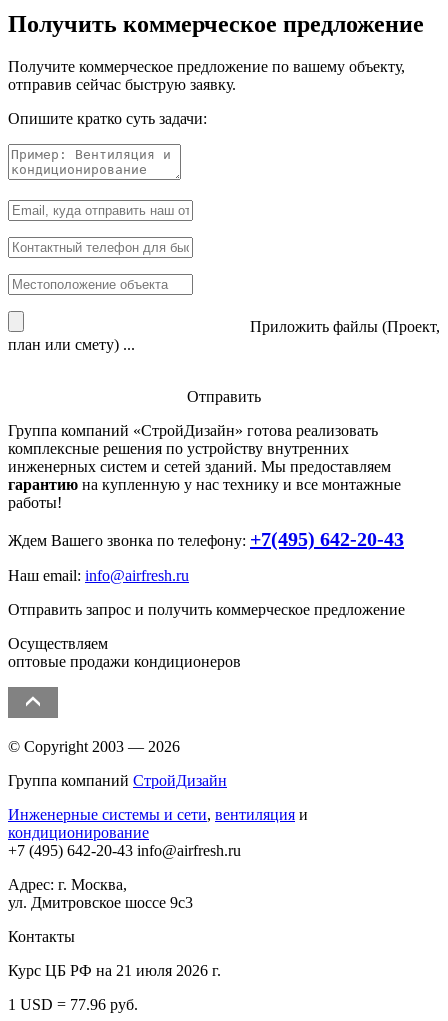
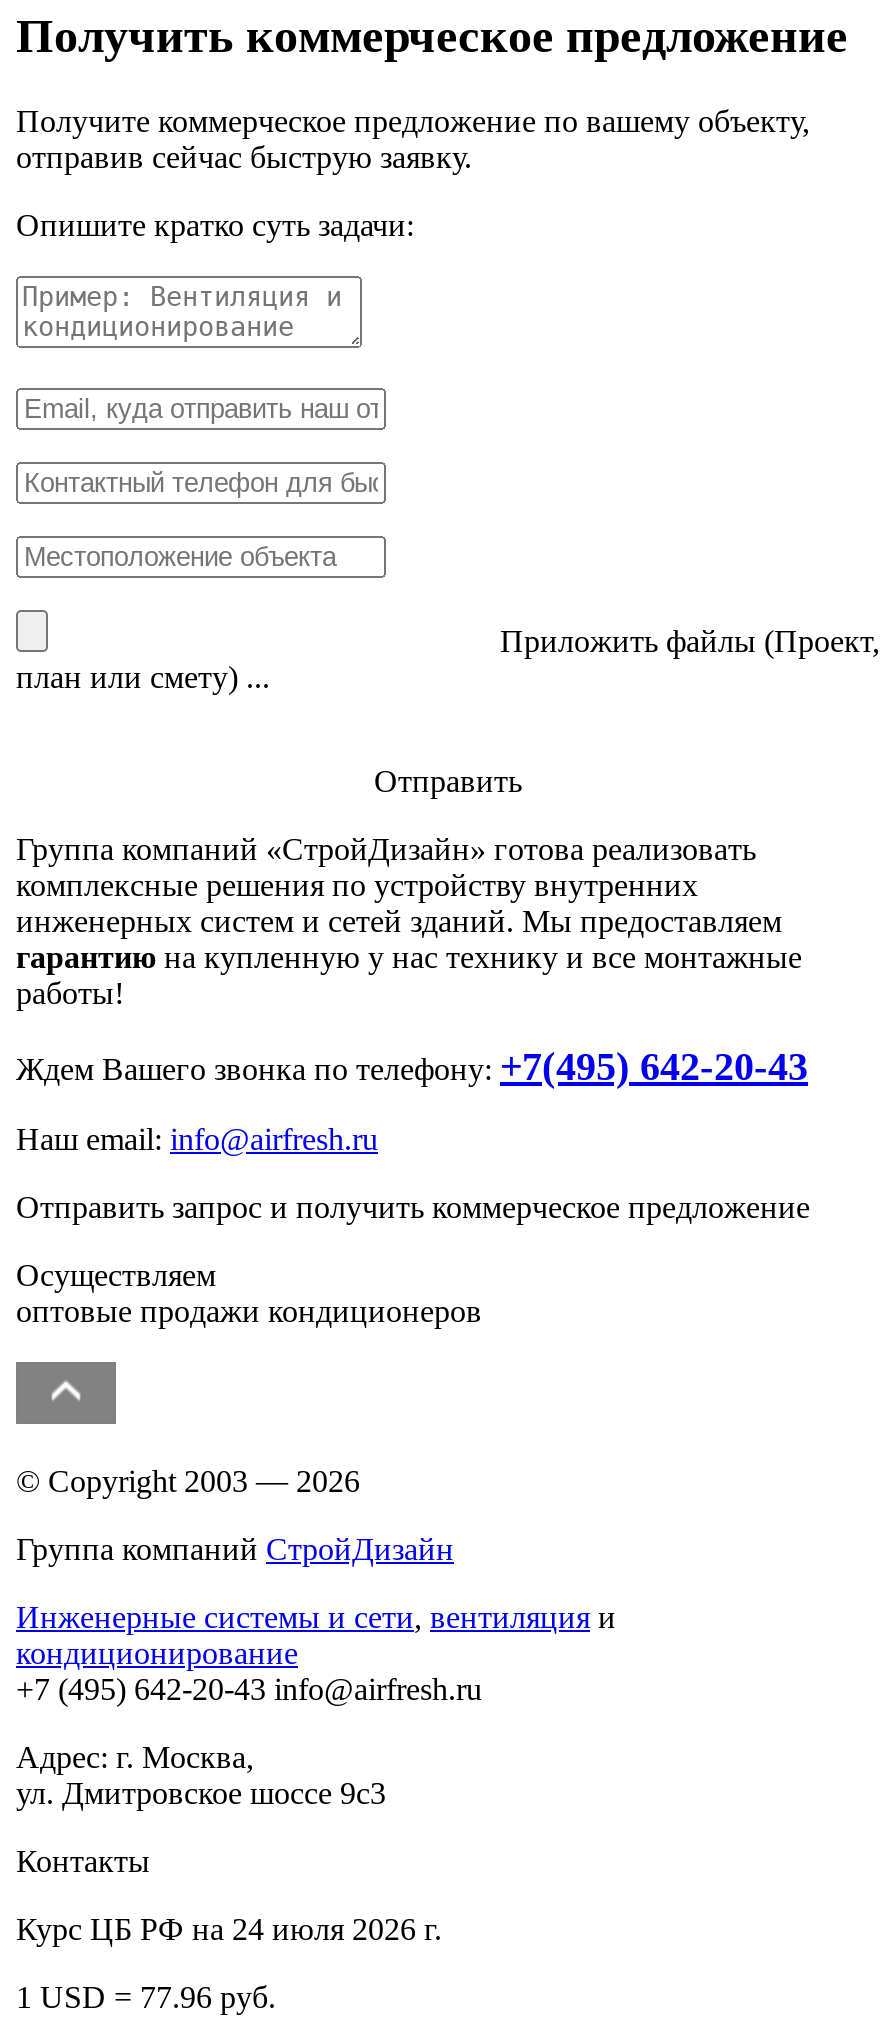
[8,962,221,979] Курс ЦБ РФ на 21 июля 2026 г. -> [16,1911,442,1945] Курс ЦБ РФ на 24 июля 2026 г.

